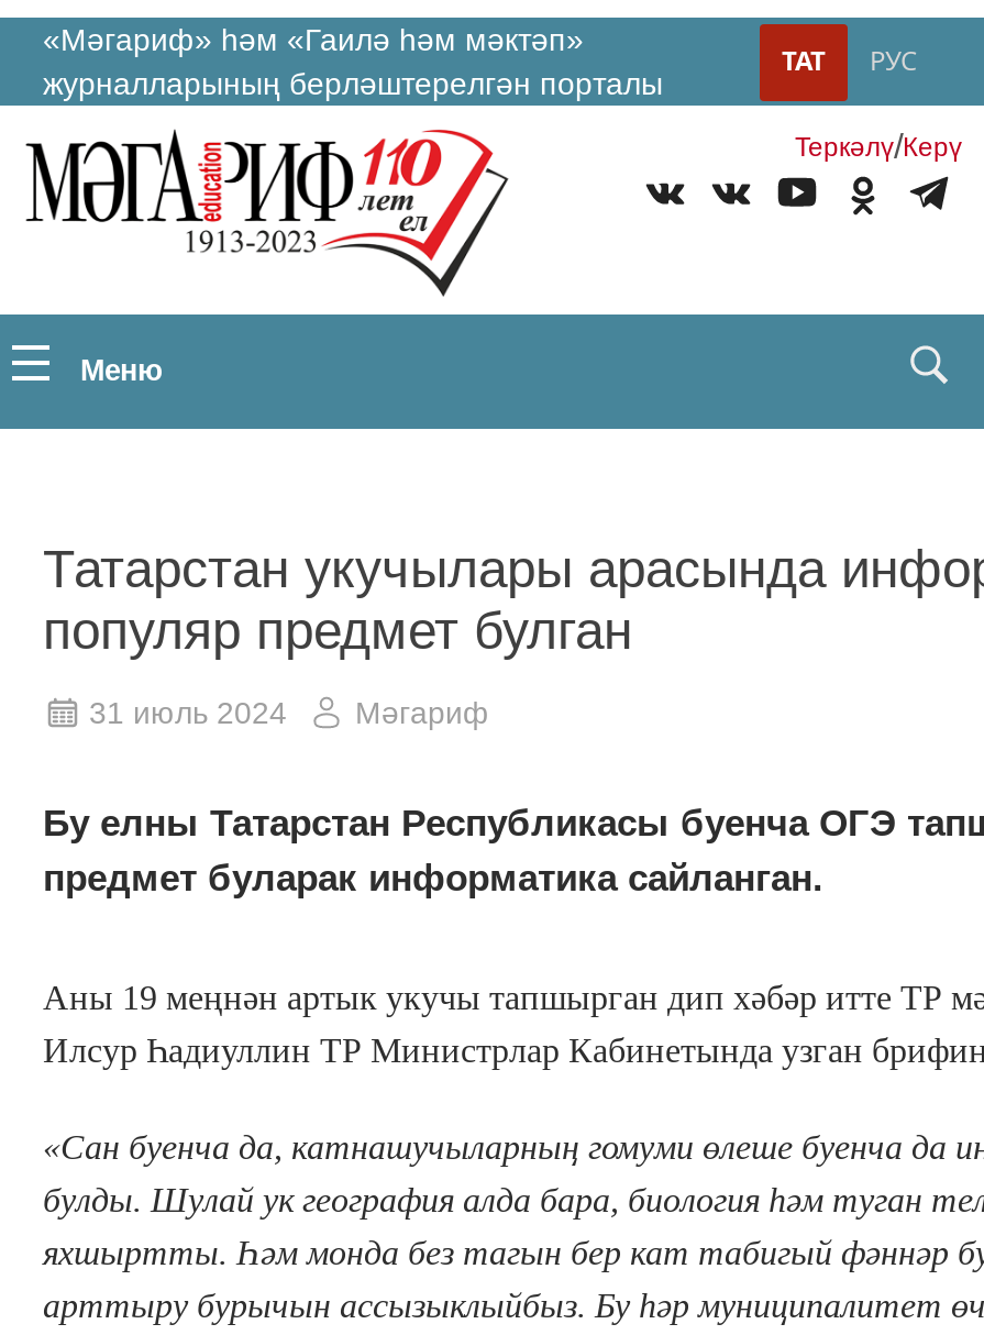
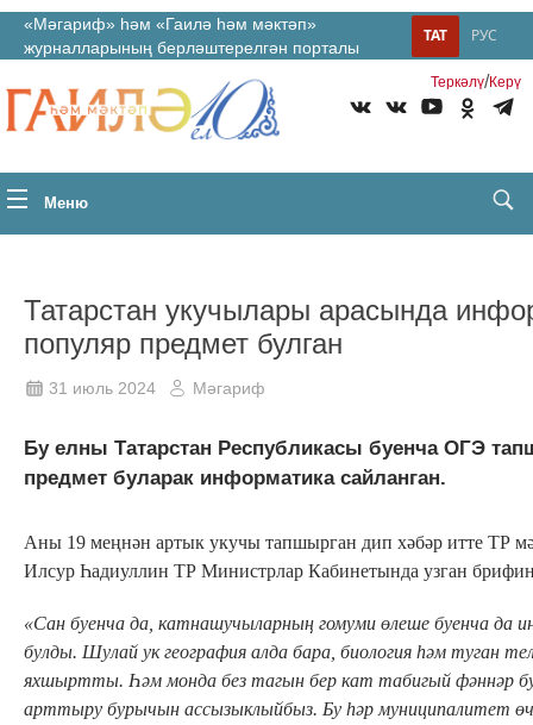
[12,128,516,297] [image] -> [6,73,281,162] [image]

